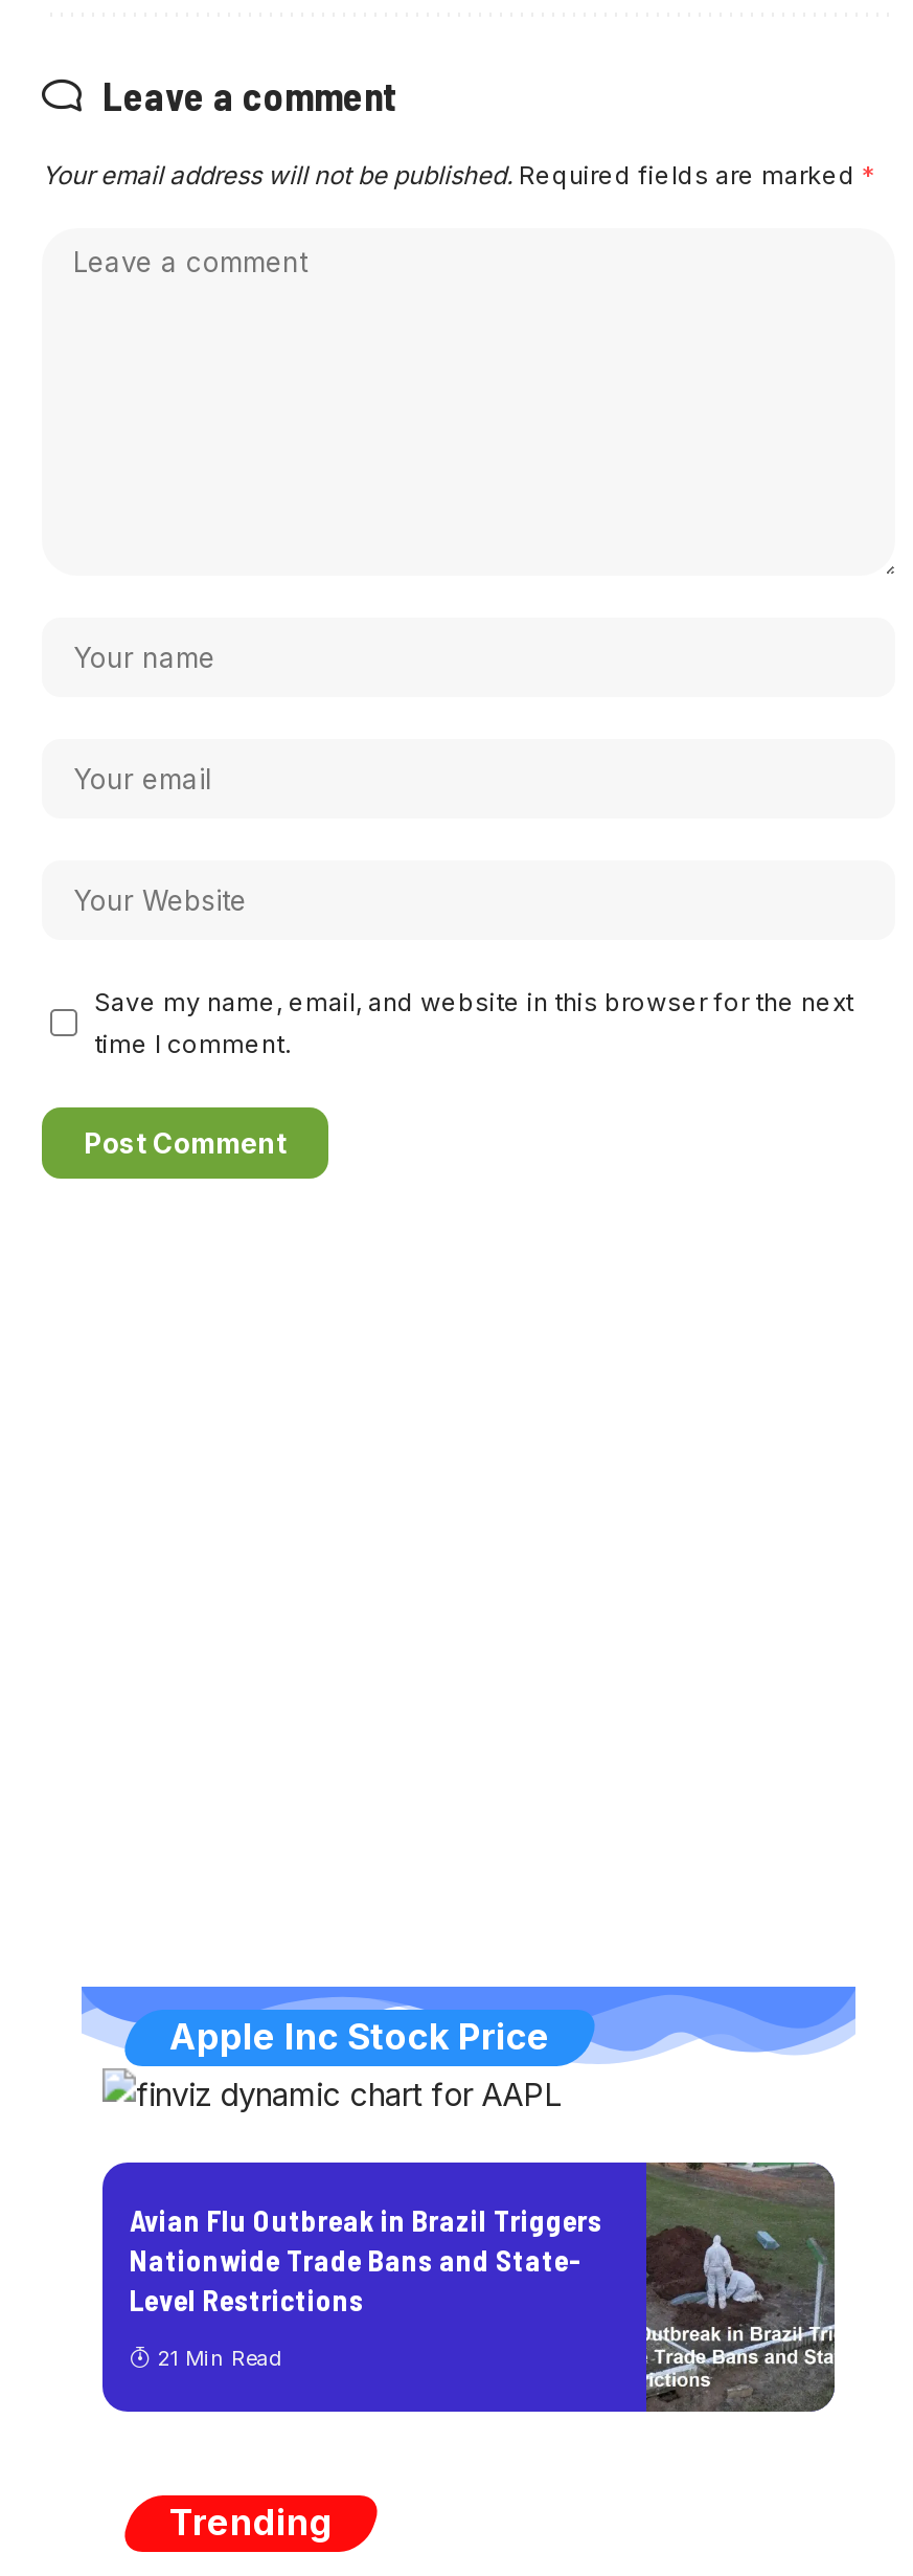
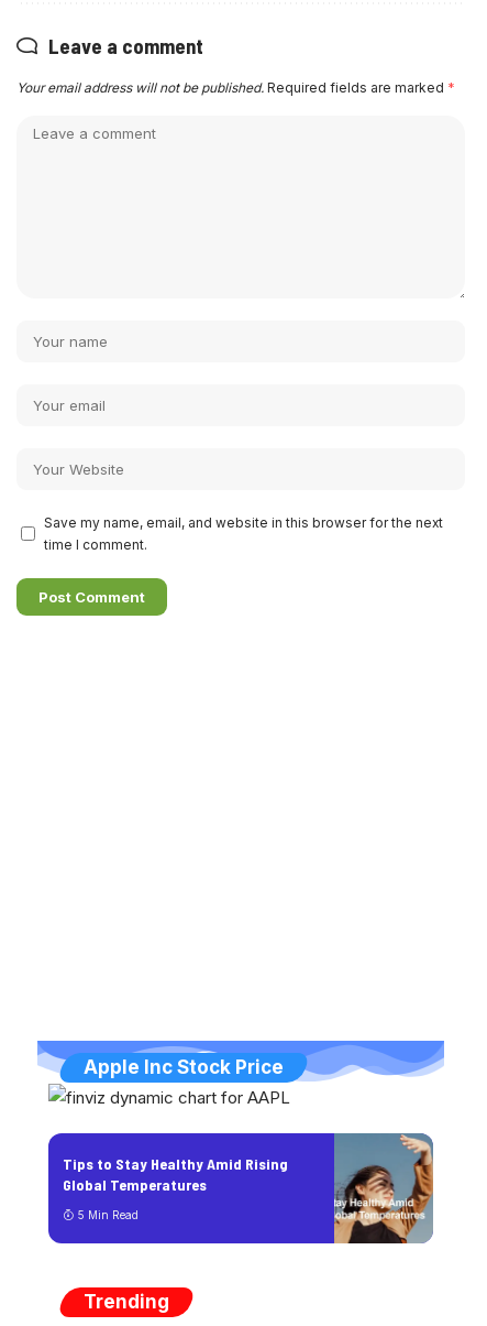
[644,2160,837,2414] [image] -> [333,1132,434,1245] [image]
[130,2201,602,2316] Avian Flu Outbreak in Brazil Triggers | Nationwide Trade Bans and State- | Level Restrictions -> [63,1154,288,1193] Tips to Stay Healthy Amid Rising | Global Temperatures
[158,2344,281,2369] 21 Min Read -> [78,1208,138,1221] 5 Min Read

